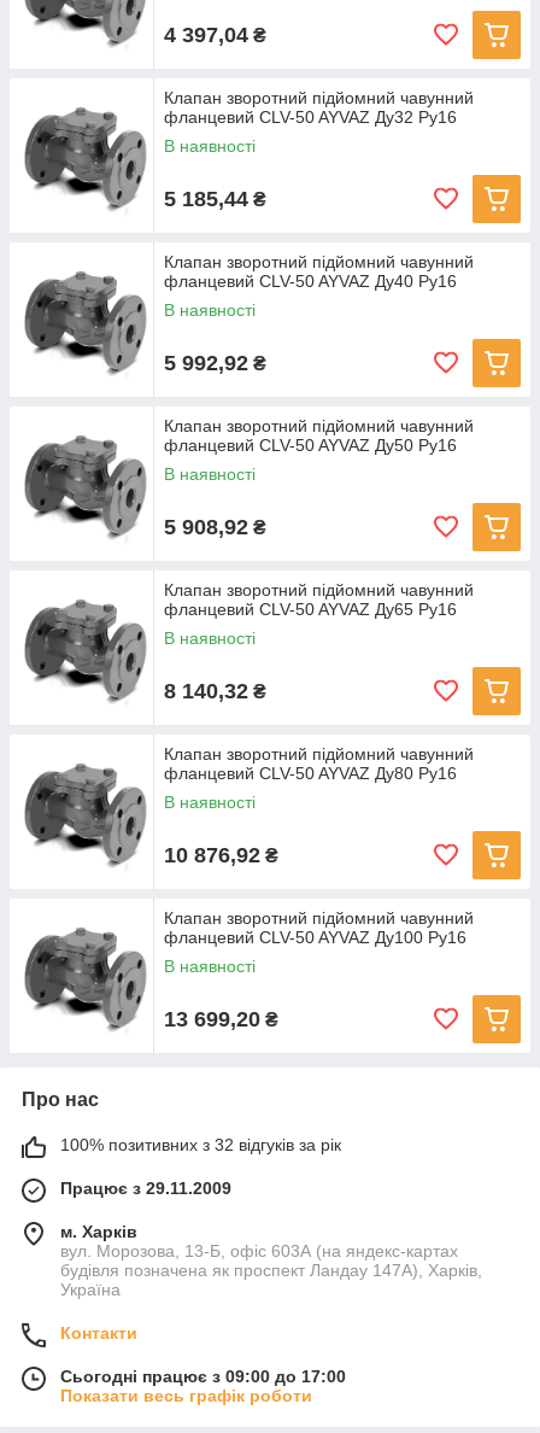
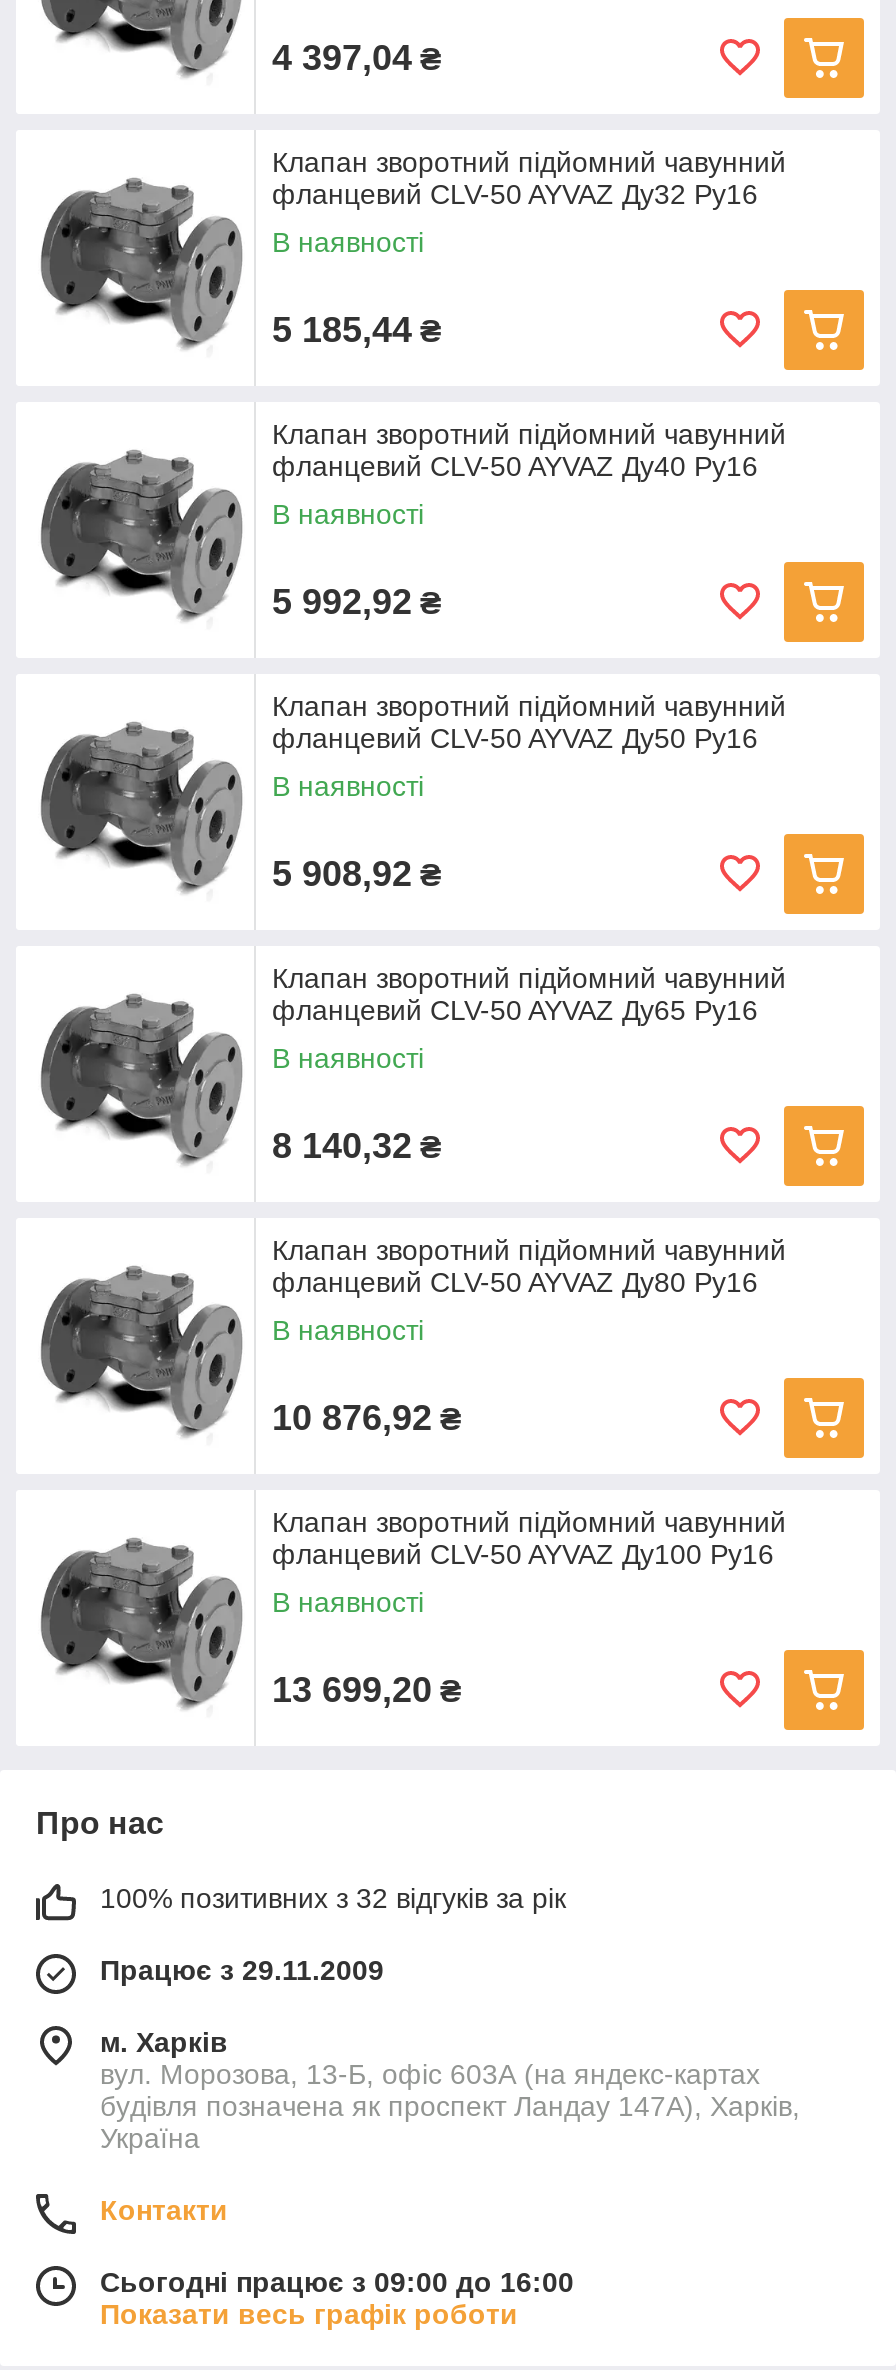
[60,1367,346,1386] Сьогодні працює з 09:00 до 17:00 -> [100,2266,574,2298] Сьогодні працює з 09:00 до 16:00

